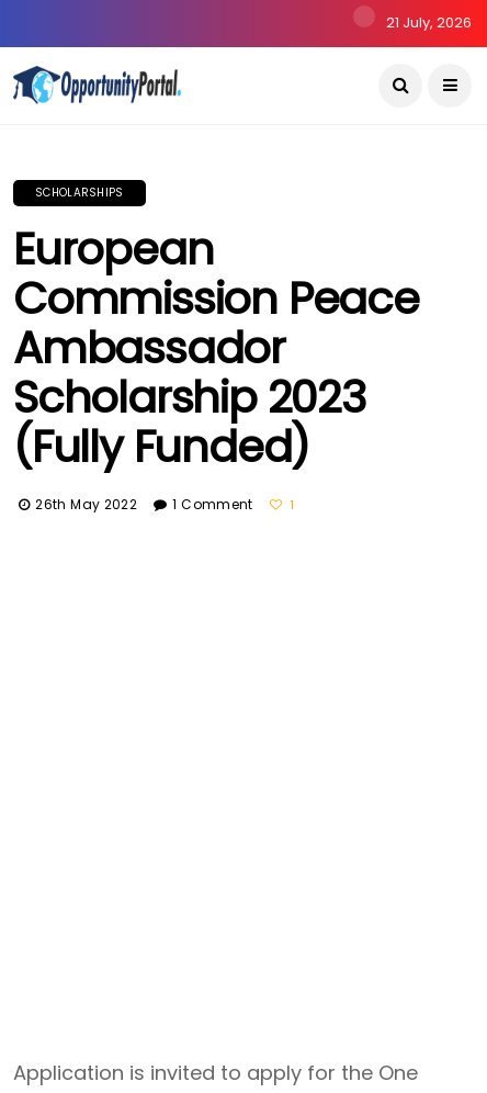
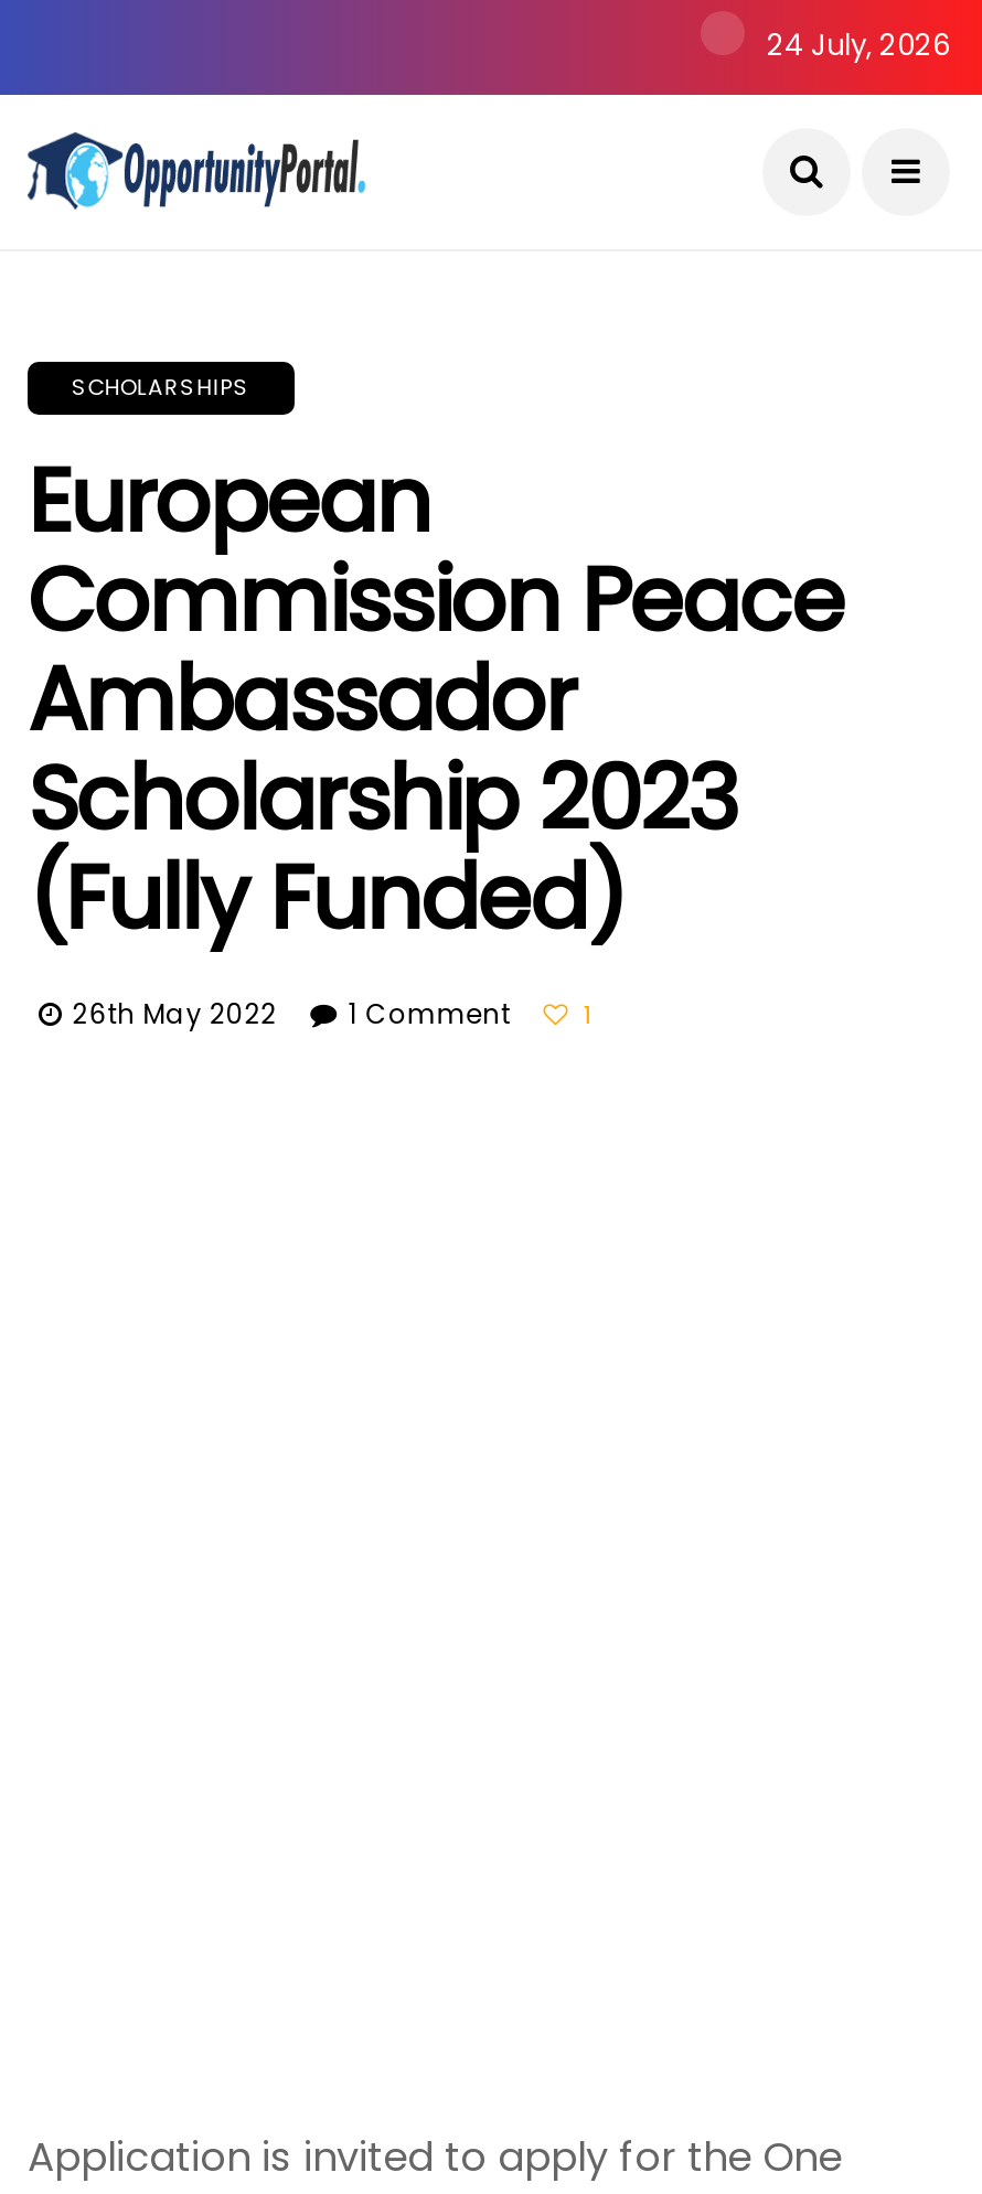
[386,12,472,33] 21 July, 2026 -> [767,24,950,66] 24 July, 2026

